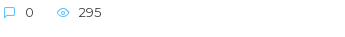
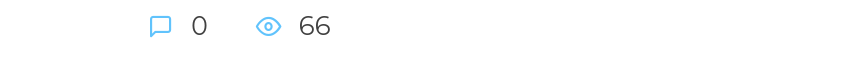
[78,5,100,20] 295 -> [299,11,331,41] 66

